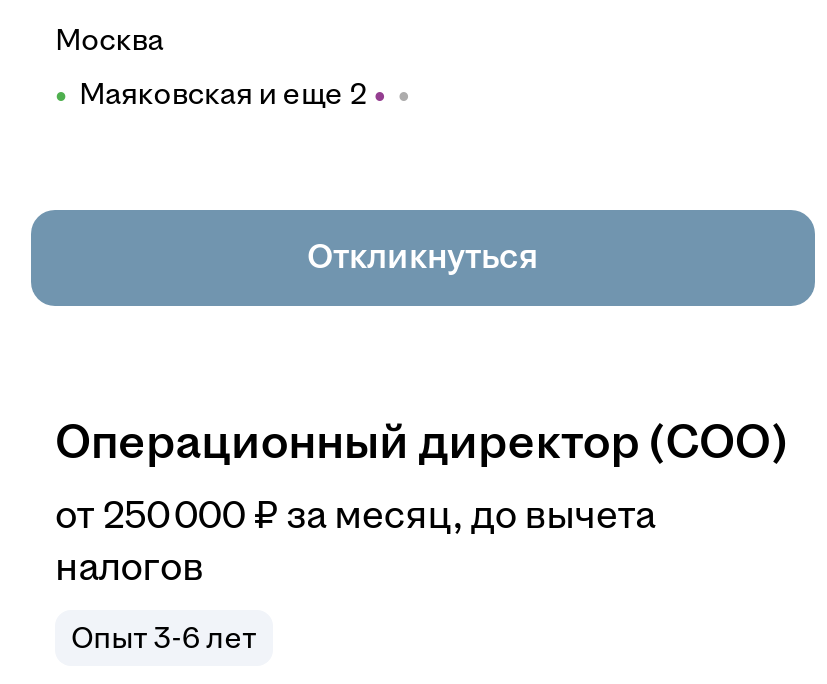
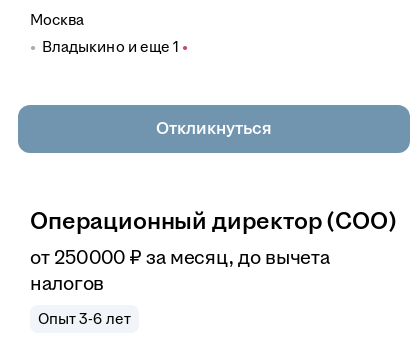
[79,76,368,110] Маяковская и еще 2 -> [42,38,179,55] Владыкино и еще 1

